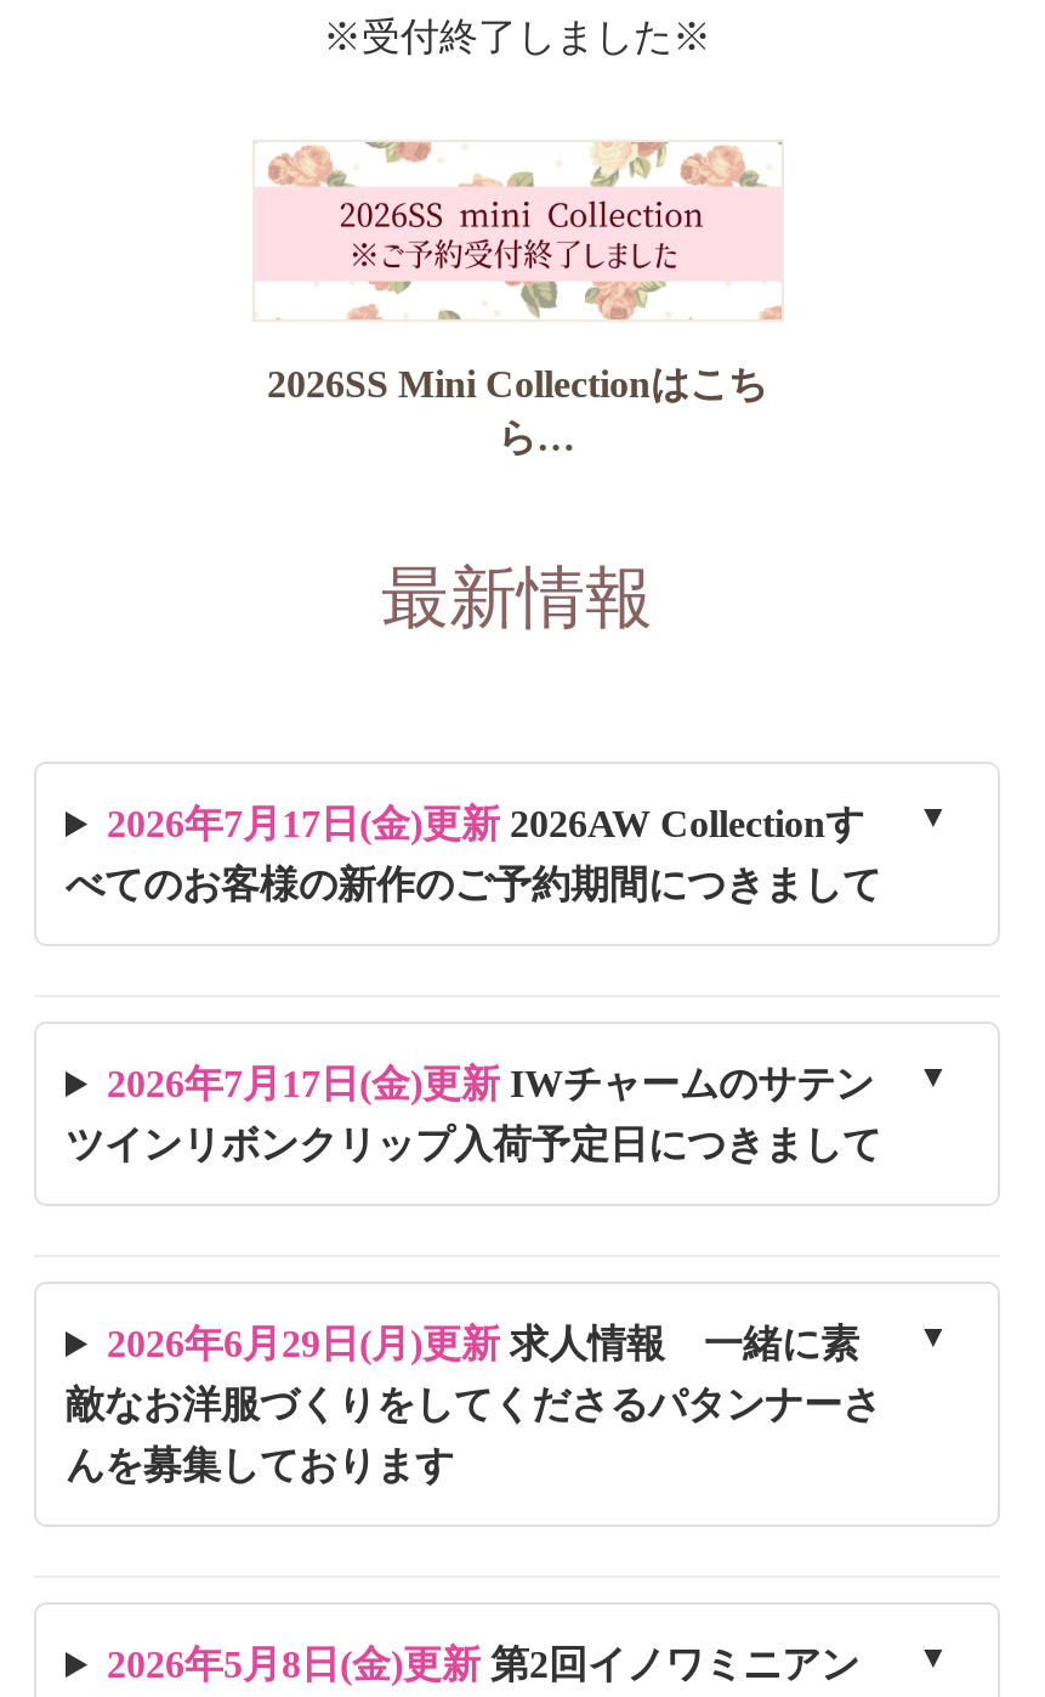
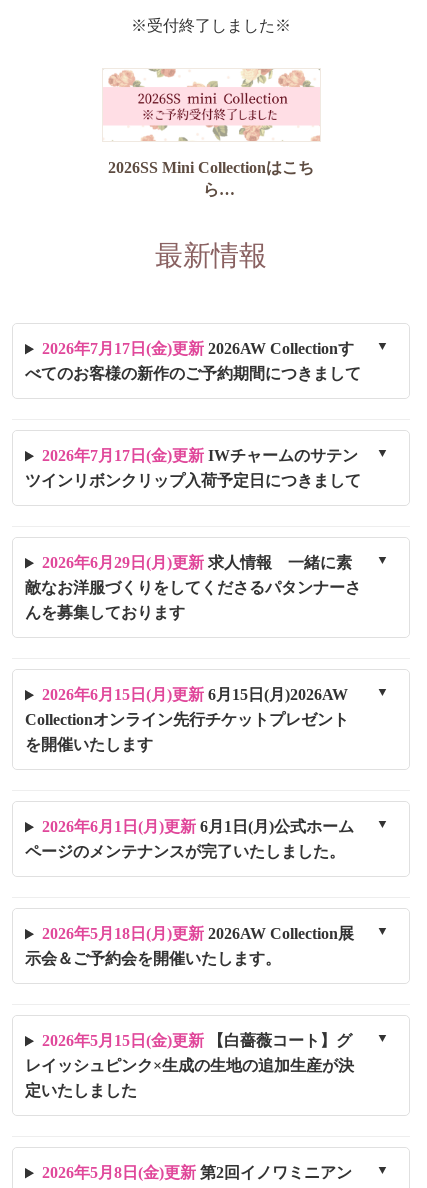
none -> [25,686,349,753] 2026年6月15日(月)更新6月15日(月)2026AW | Collectionオンライン先行チケットプレゼント | を開催いたします
none -> [25,818,354,860] 2026年6月1日(月)更新6月1日(月)公式ホーム | ページのメンテナンスが完了いたしました。
none -> [25,925,354,967] 2026年5月18日(月)更新2026AW Collection展 | 示会＆ご予約会を開催いたします。
none -> [25,1032,354,1099] 2026年5月15日(金)更新【白薔薇コート】グ | レイッシュピンク×生成の生地の追加生産が決 | 定いたしました

